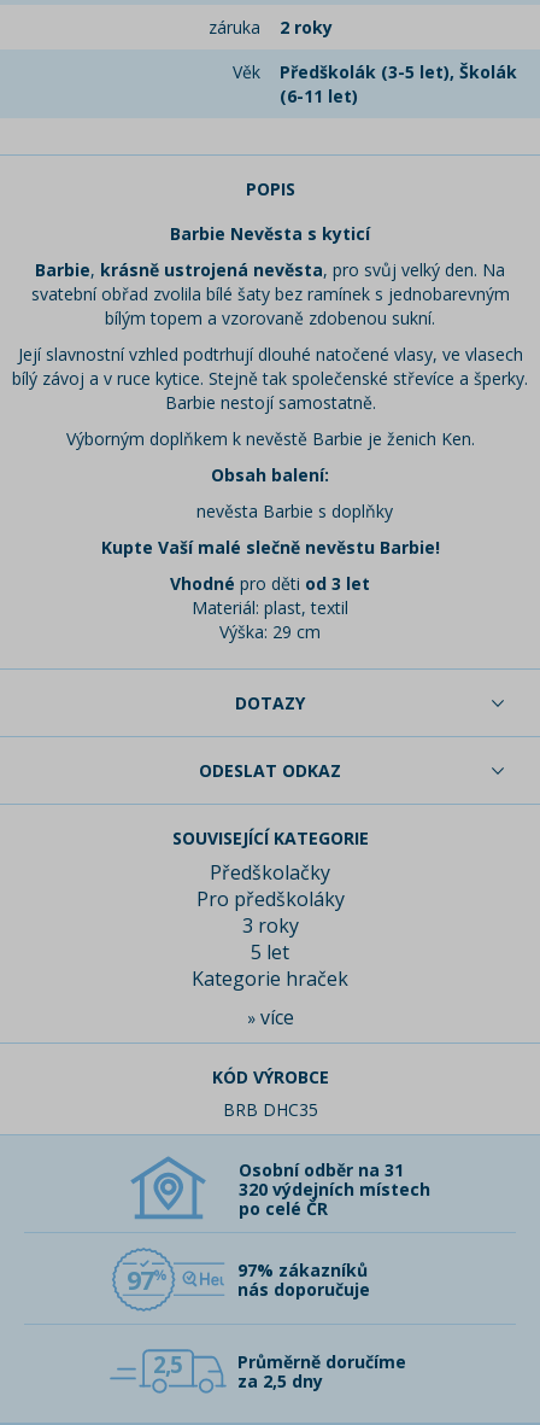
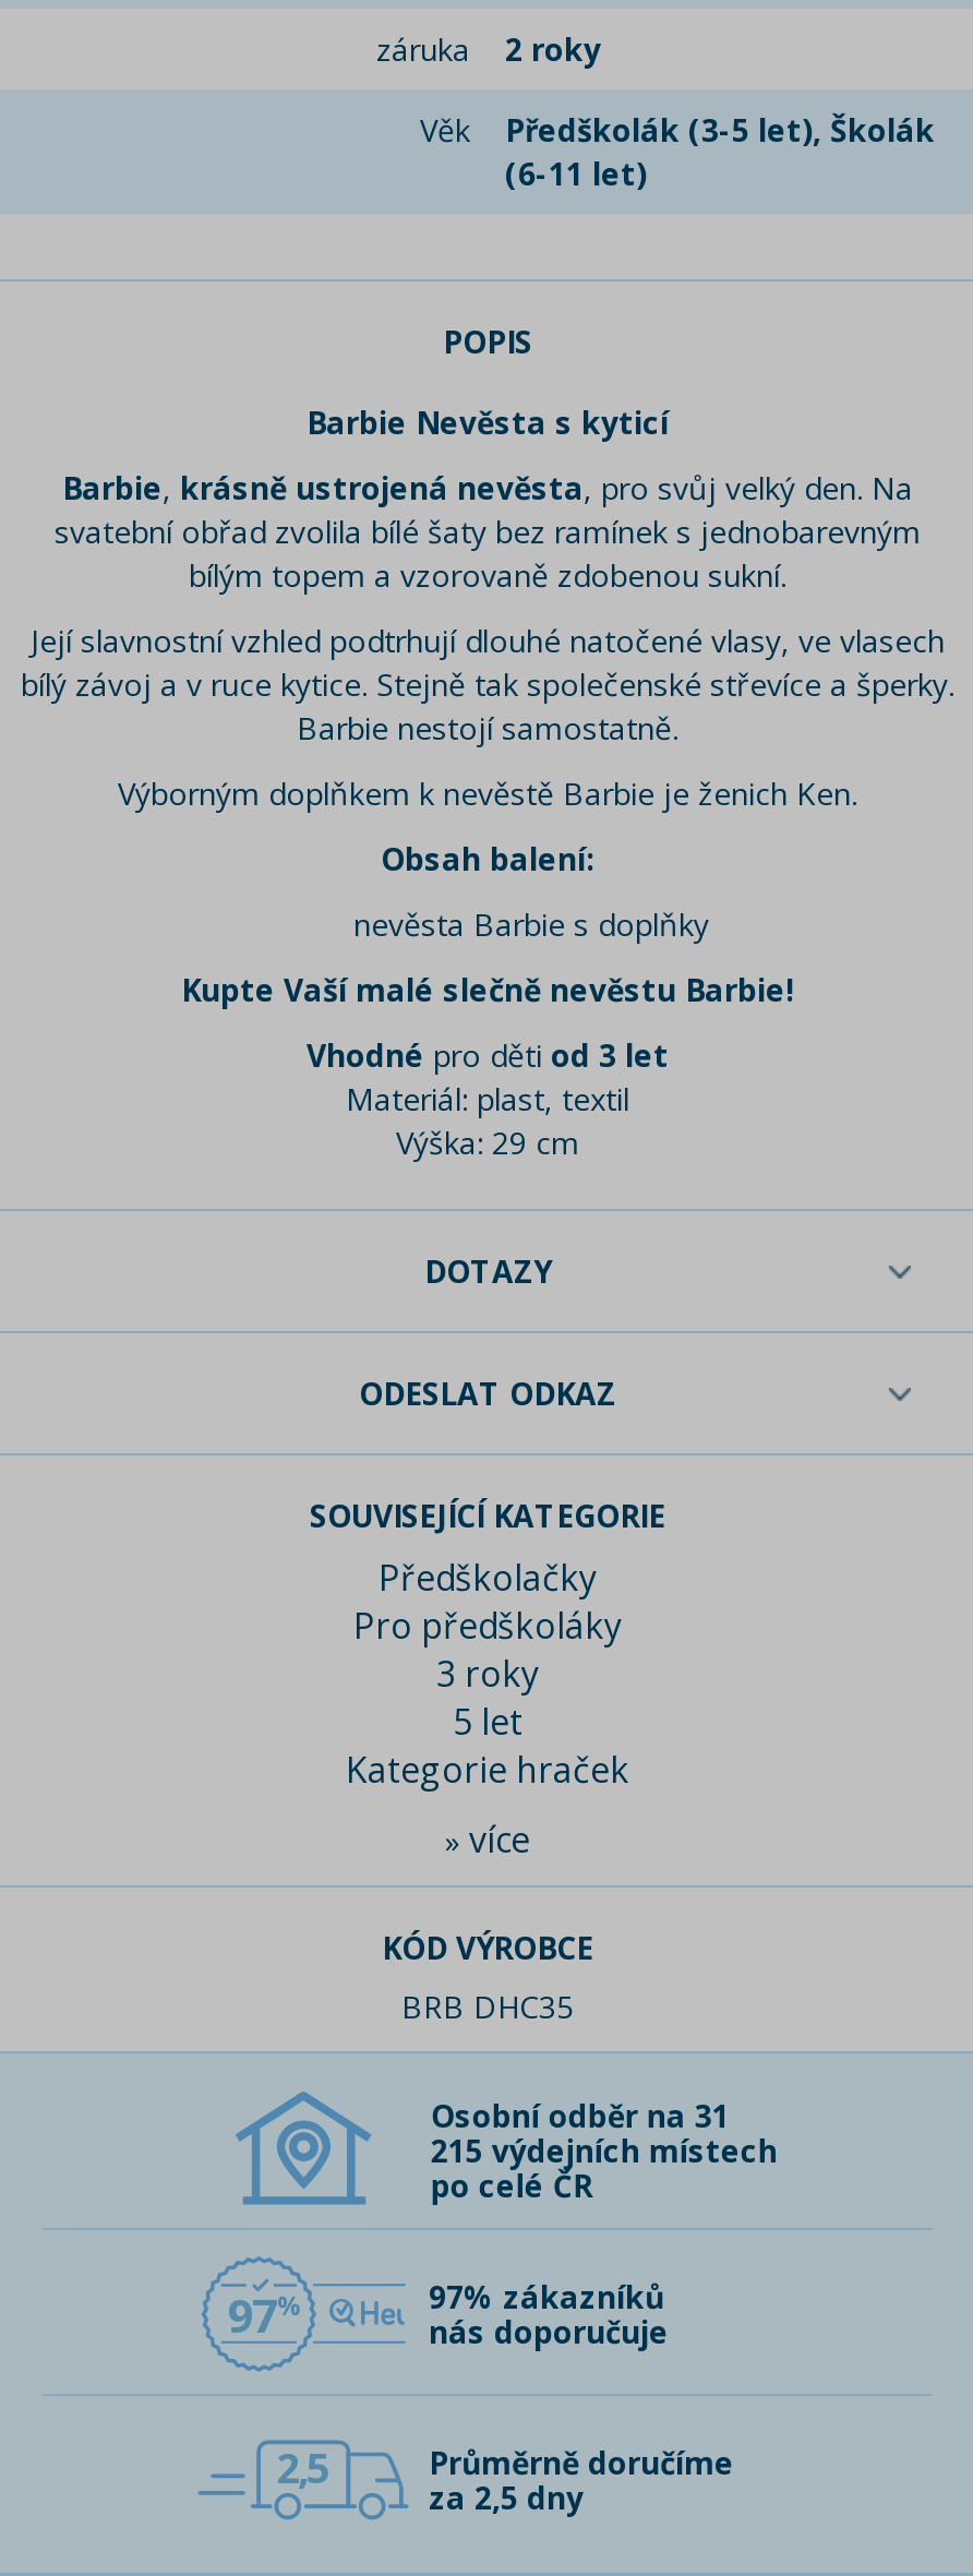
[239,1178,430,1201] 320 výdejních místech -> [431,2130,778,2172] 215 výdejních místech

